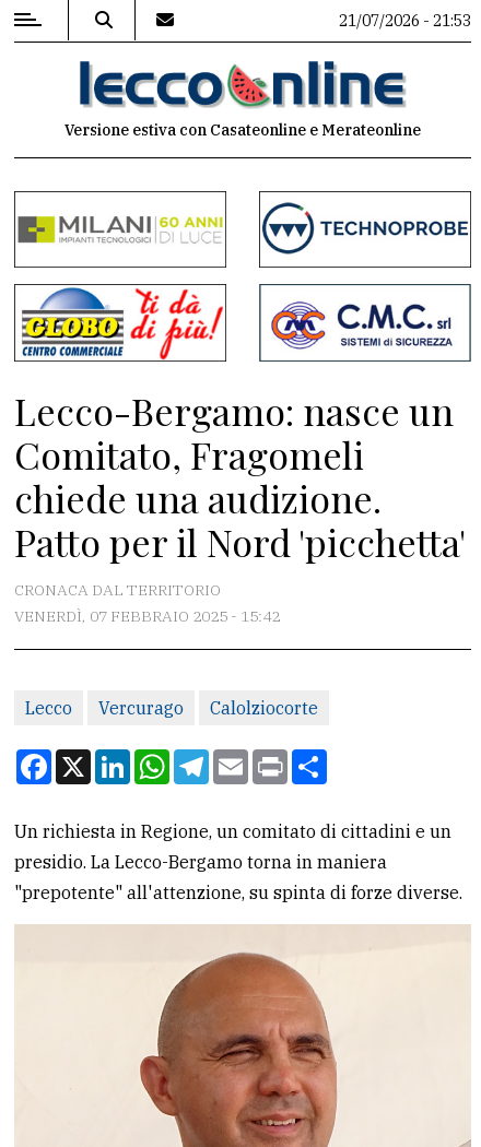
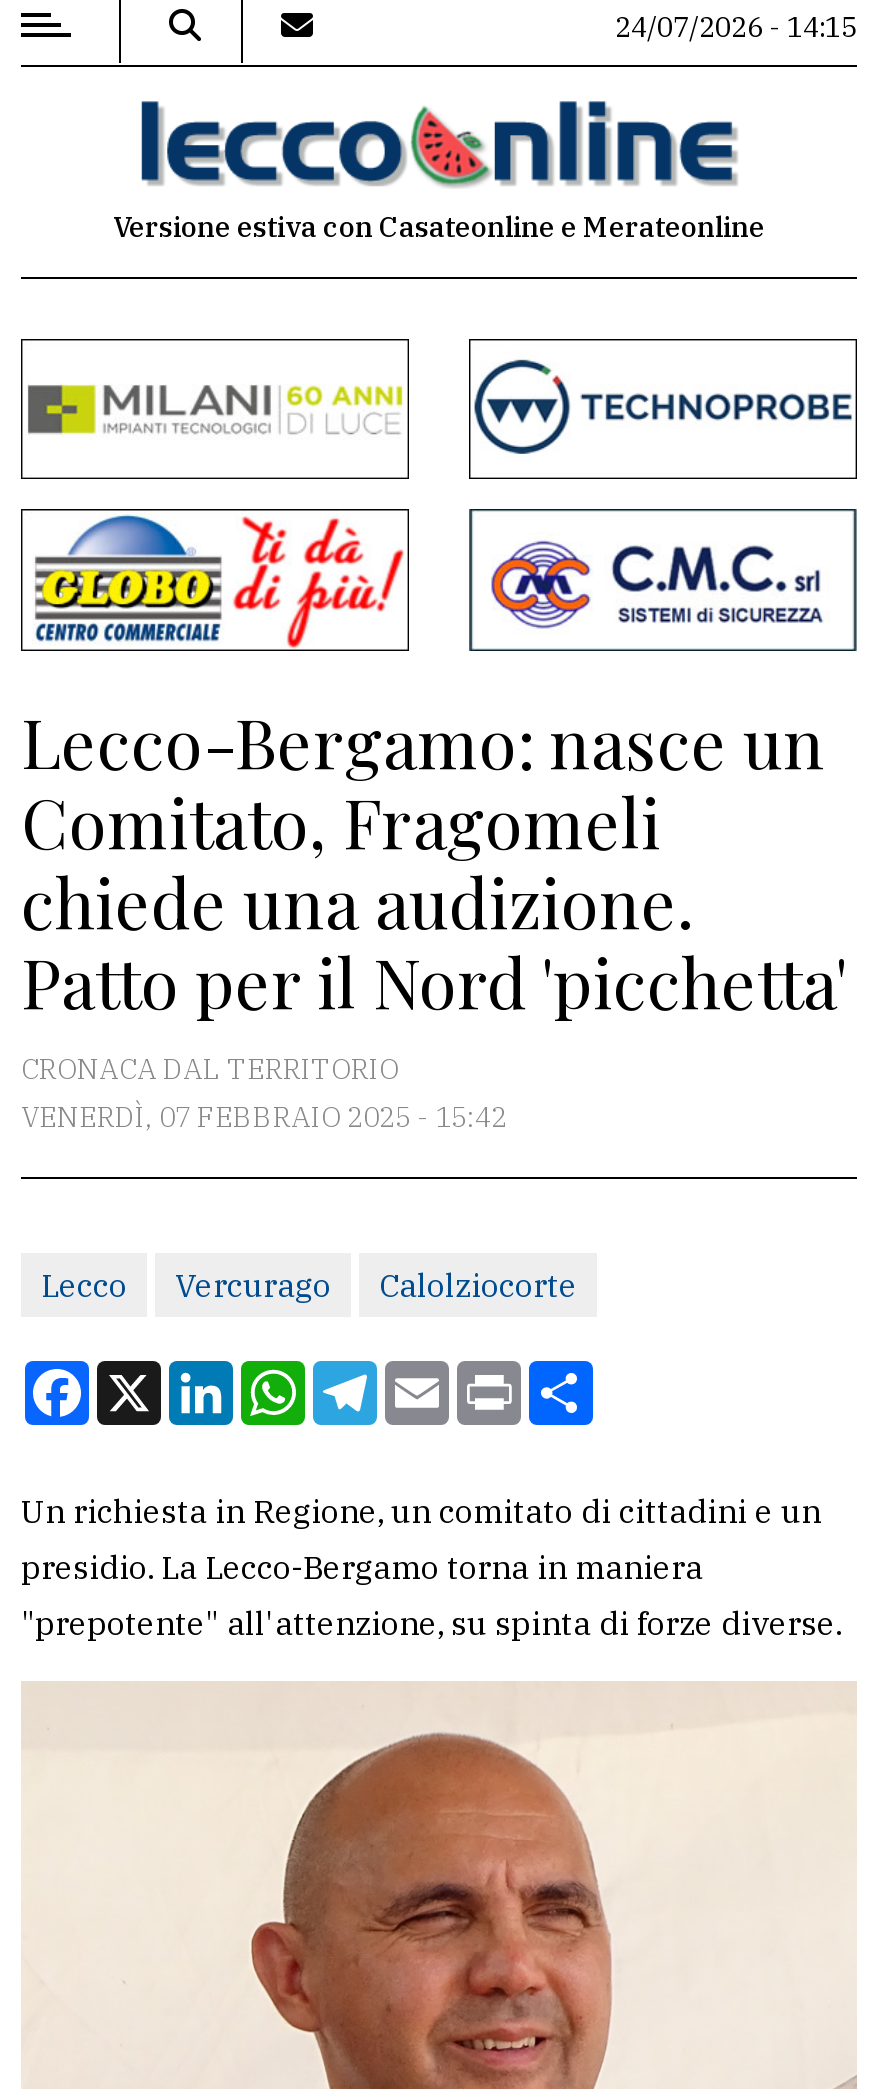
[339,11,471,31] 21/07/2026 - 21:53 -> [615,9,857,45] 24/07/2026 - 14:15

